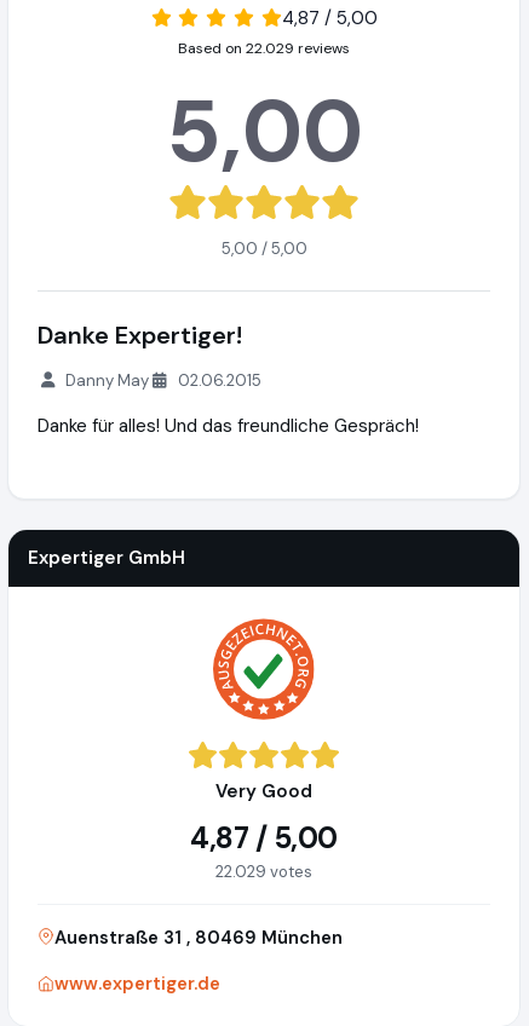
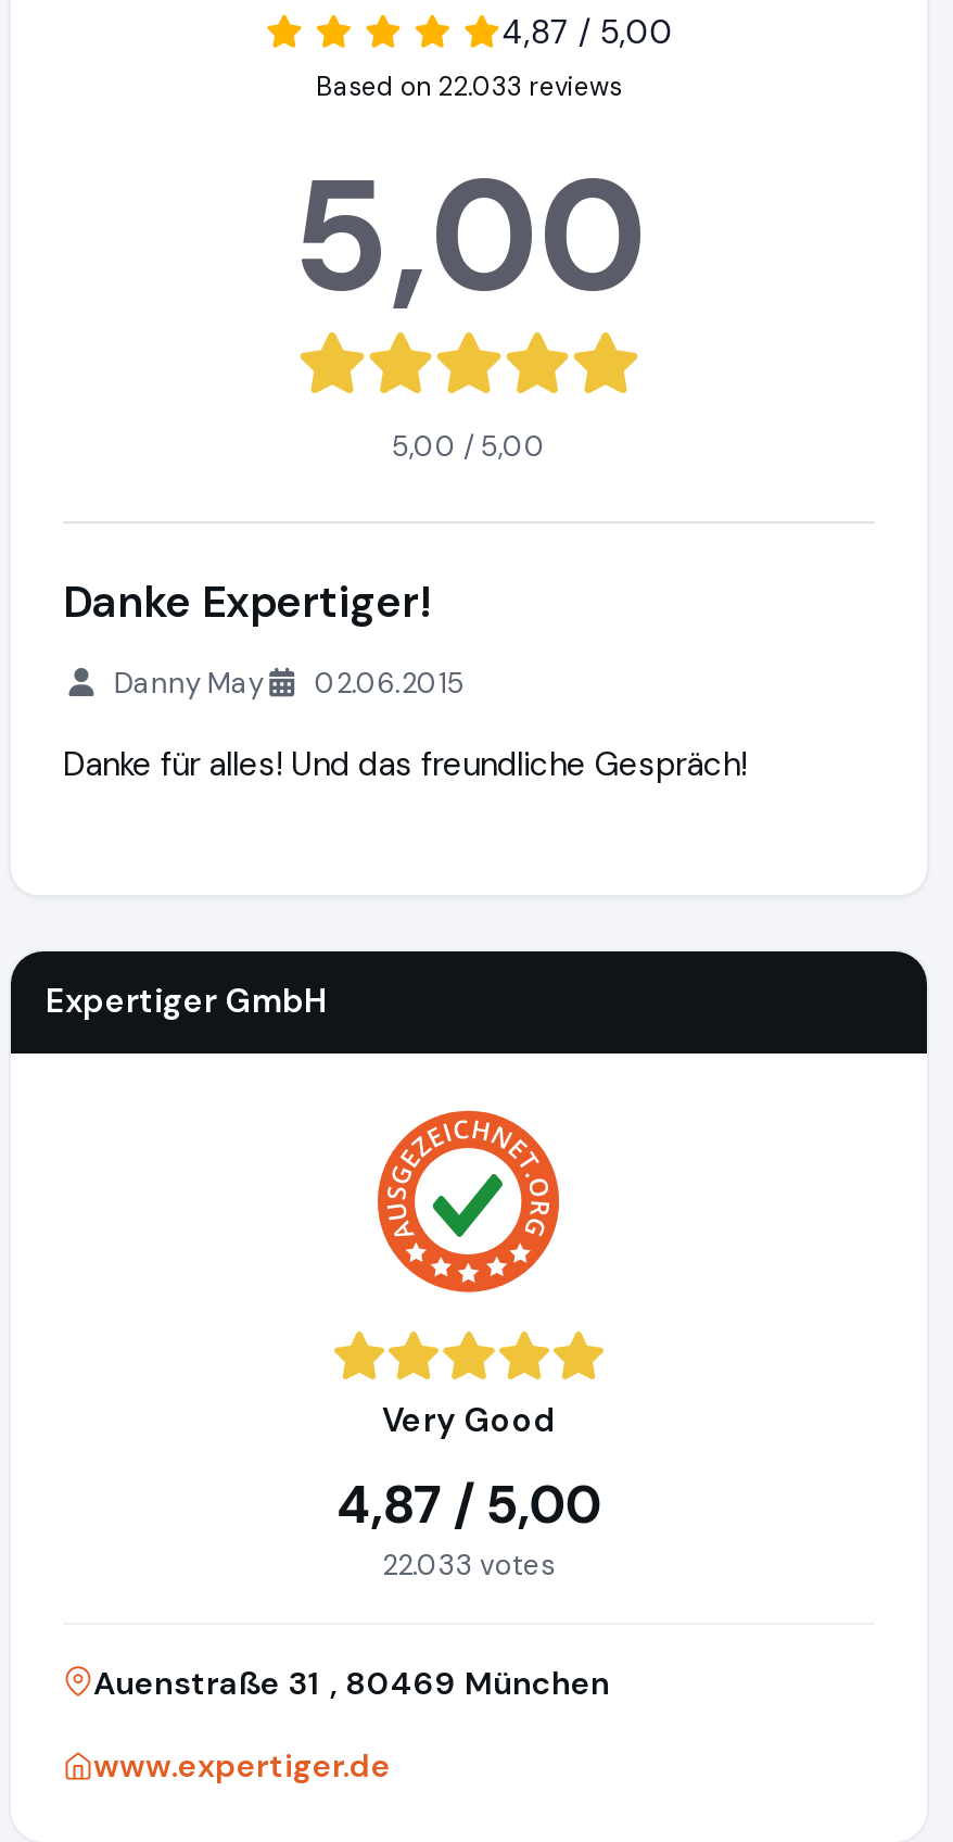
[178,39,350,58] Based on 22.029 reviews -> [316,70,622,104] Based on 22.033 reviews
[215,862,312,883] 22.029 votes -> [382,1547,556,1584] 22.033 votes

